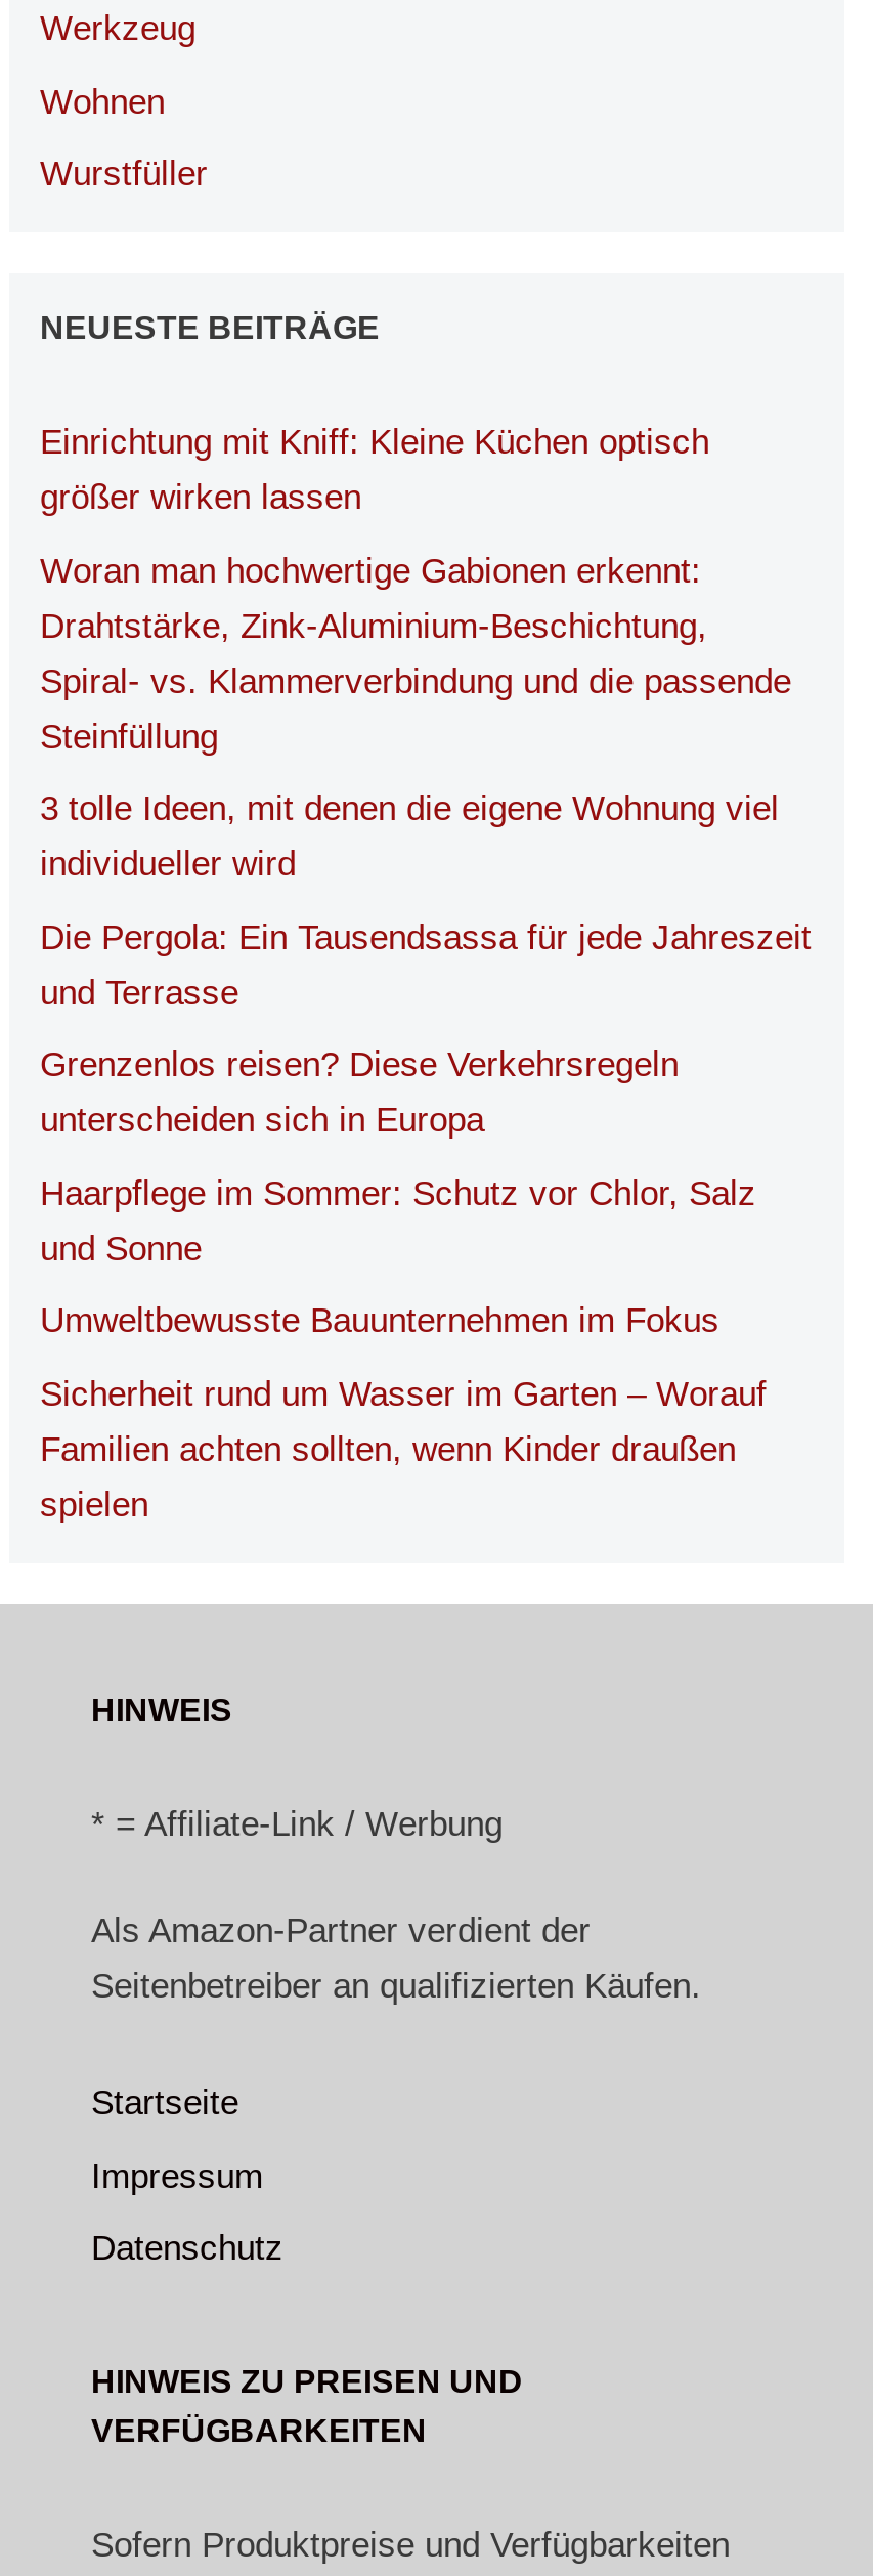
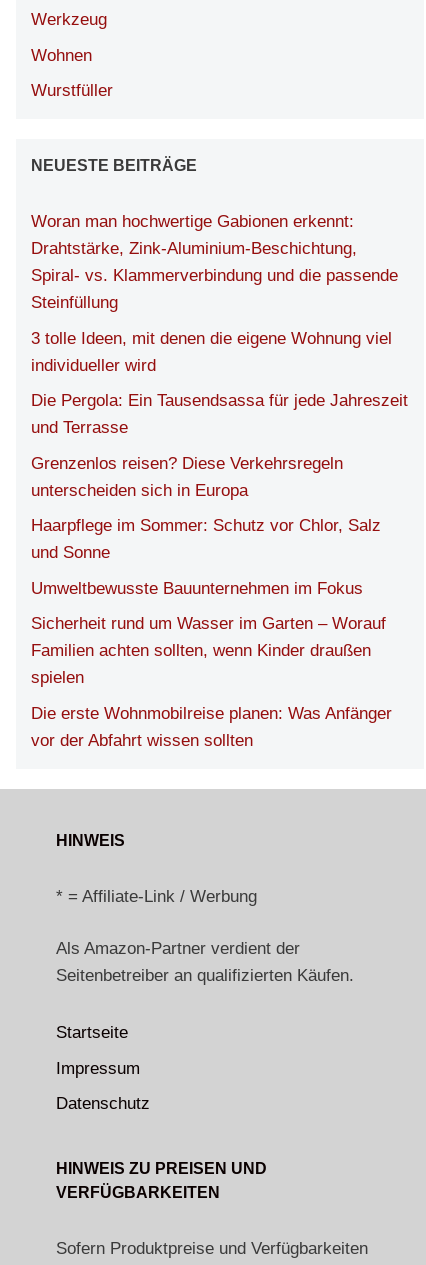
[40,424,709,518] Einrichtung mit Kniff: Kleine Küchen optisch | größer wirken lassen -> none
moved [40,552,812,1525] -> [31,212,408,687]: Woran man hochwertige Gabionen erkennt: | Drahtstärke, Zink-Aluminium-Beschichtung, | Spiral- vs. Klammerverbindung und die passende | ... | Familien achten sollten, wenn Kinder draußen | spielen
none -> [31,704,392,750] Die erste Wohnmobilreise planen: Was Anfänger | vor der Abfahrt wissen sollten

